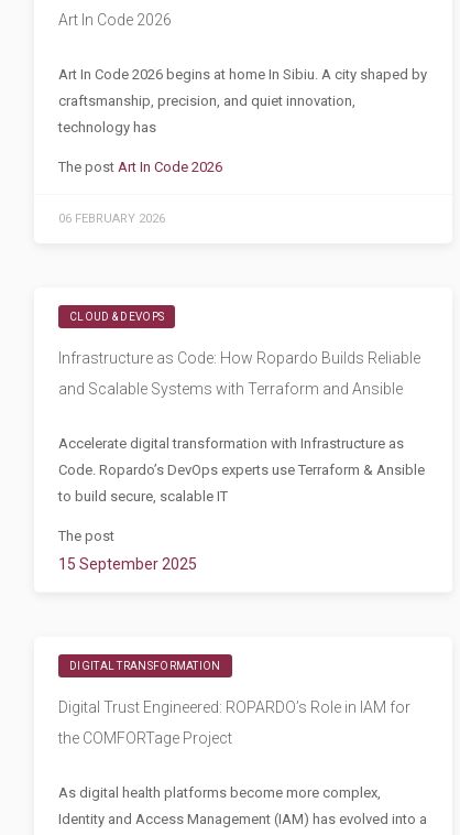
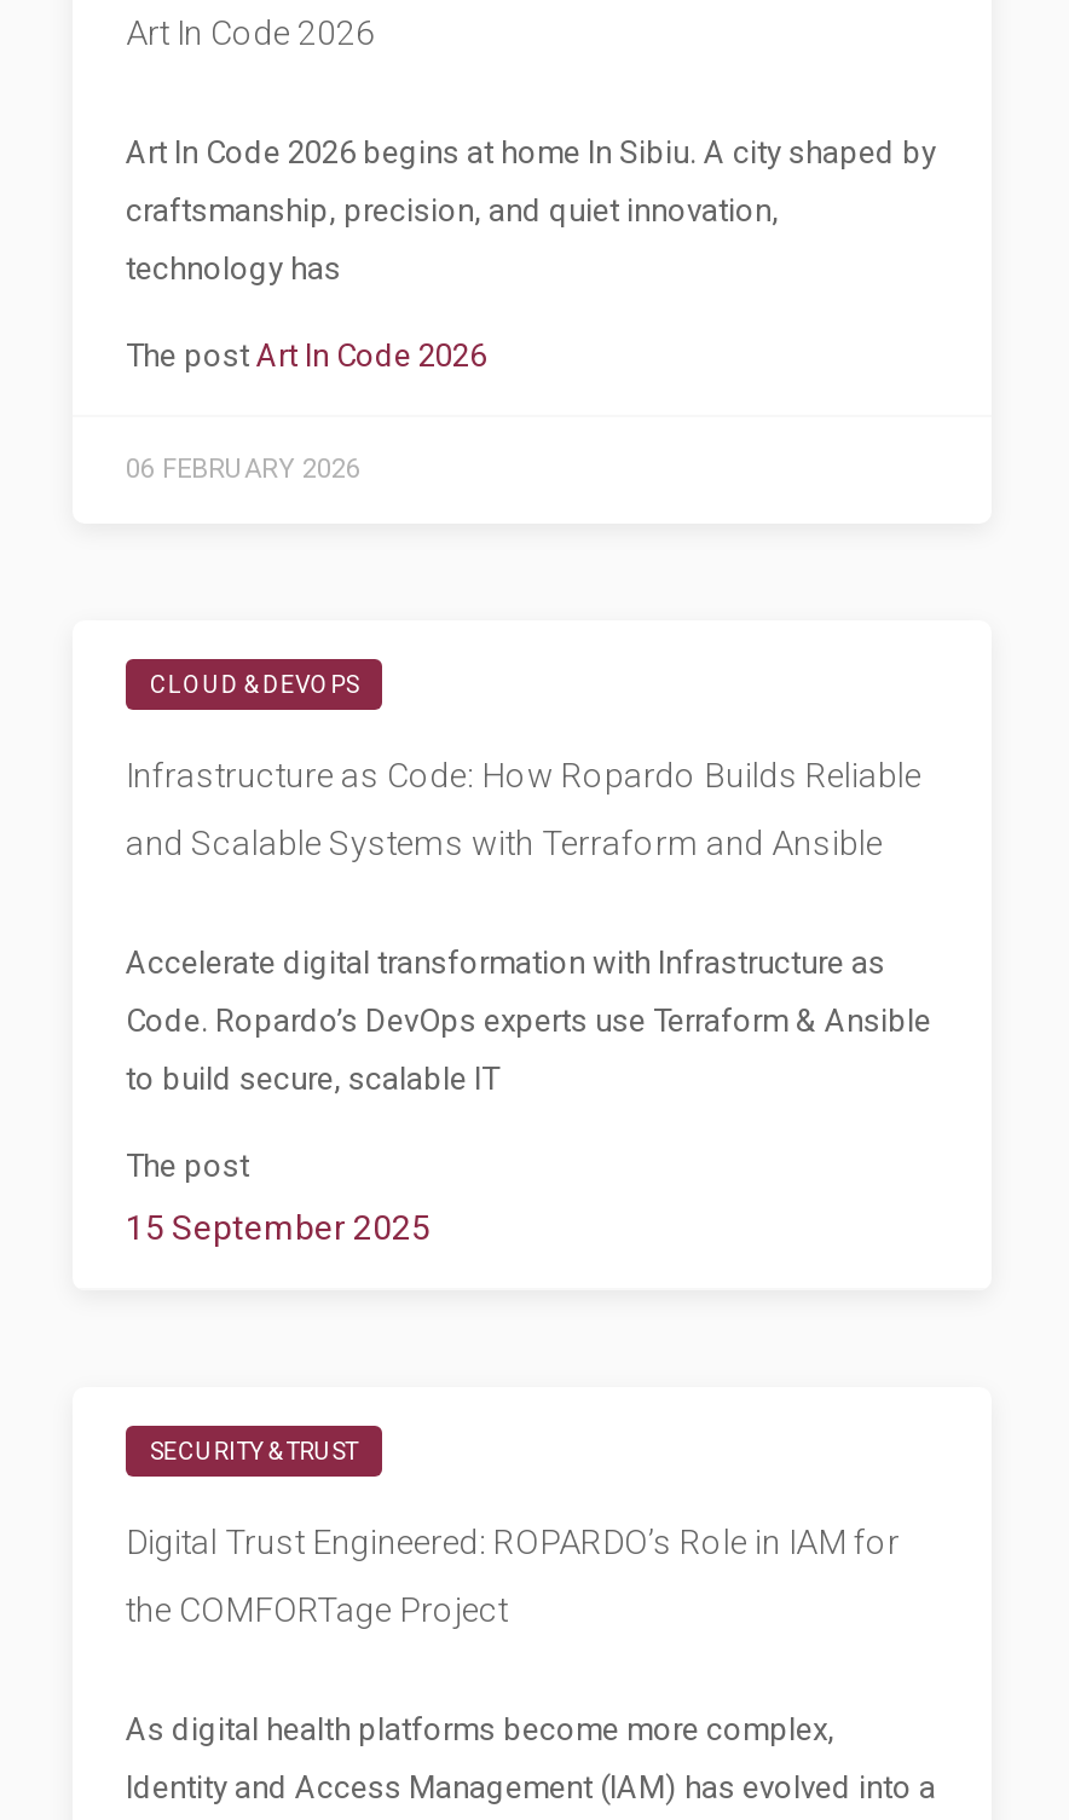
[69,660,221,672] DIGITAL TRANSFORMATION -> [150,1437,357,1464] SECURITY & TRUST

